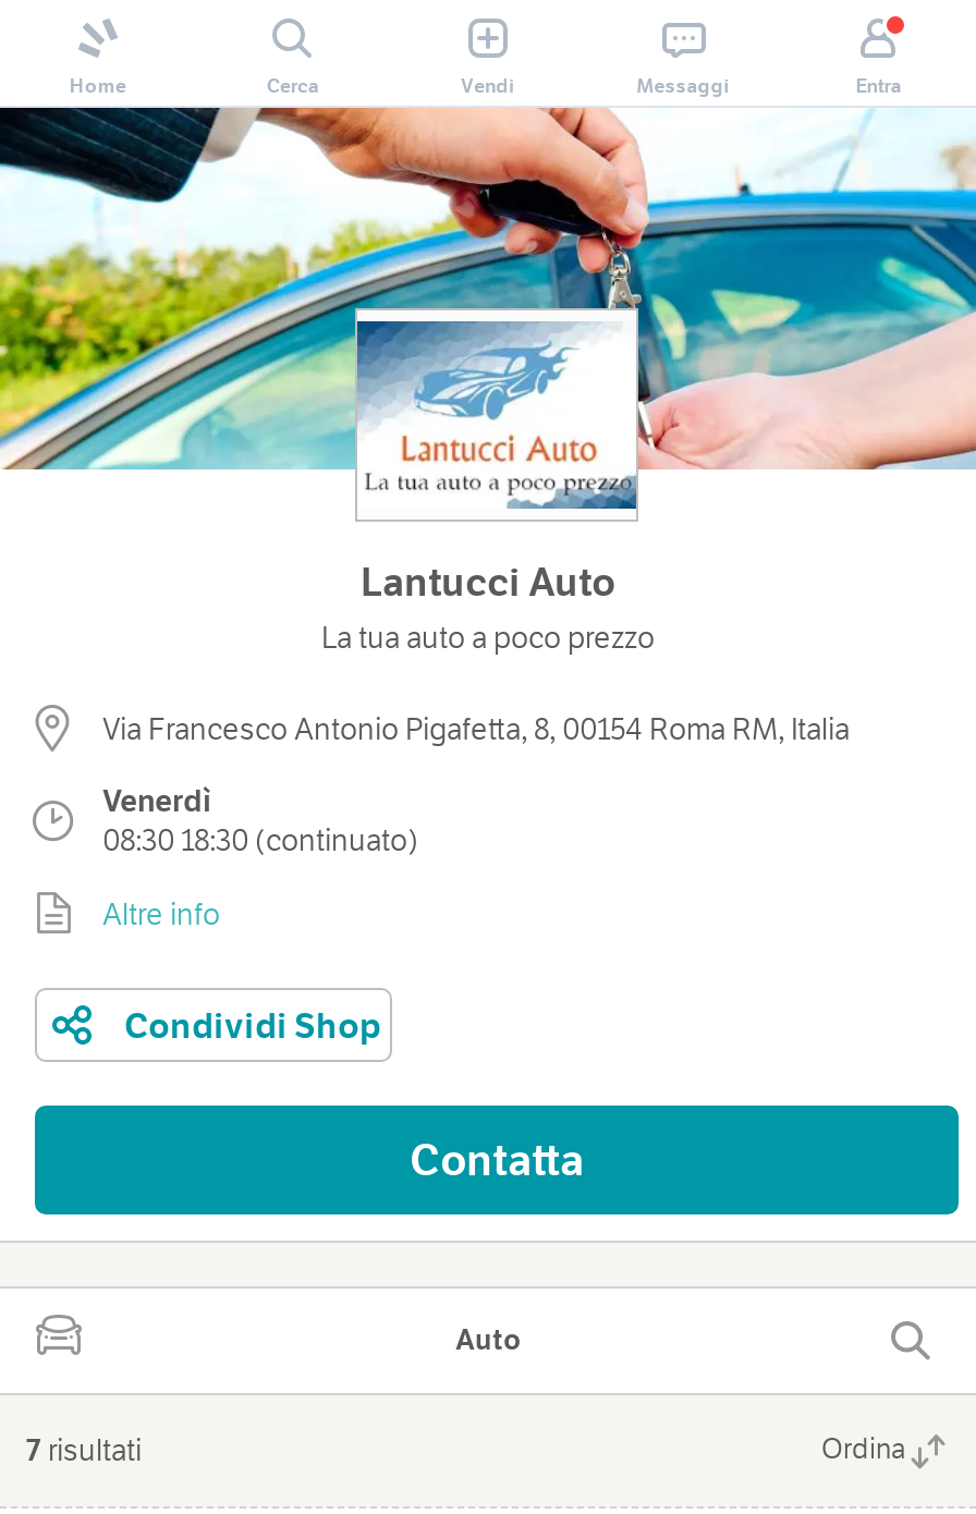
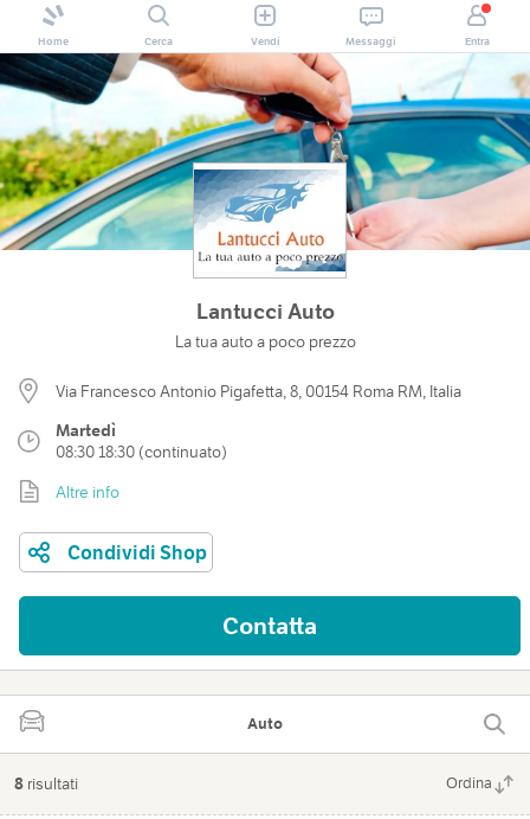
[102,781,211,821] Venerdì -> [56,420,116,441] Martedì
[26,1431,142,1470] 7 risultati -> [14,773,78,794] 8 risultati

